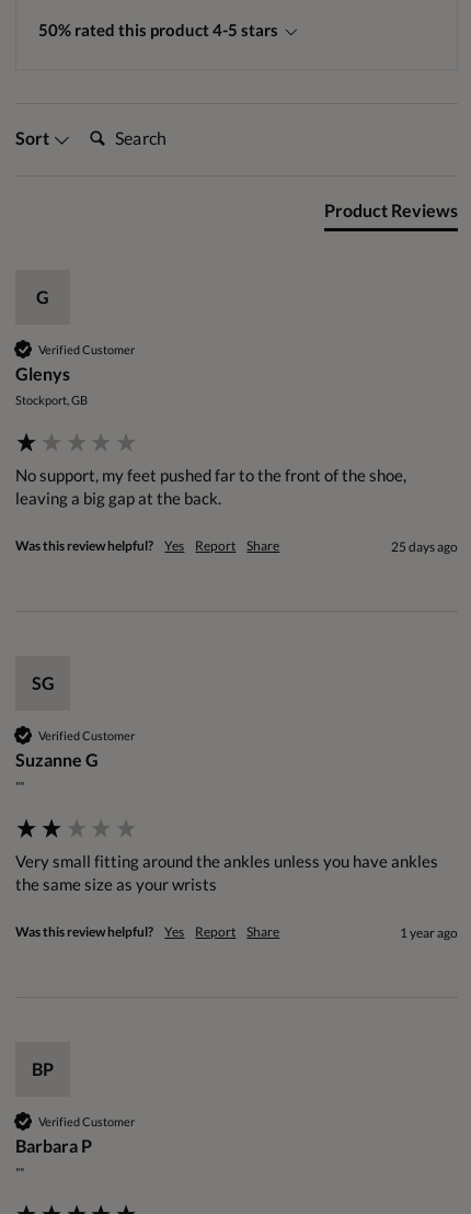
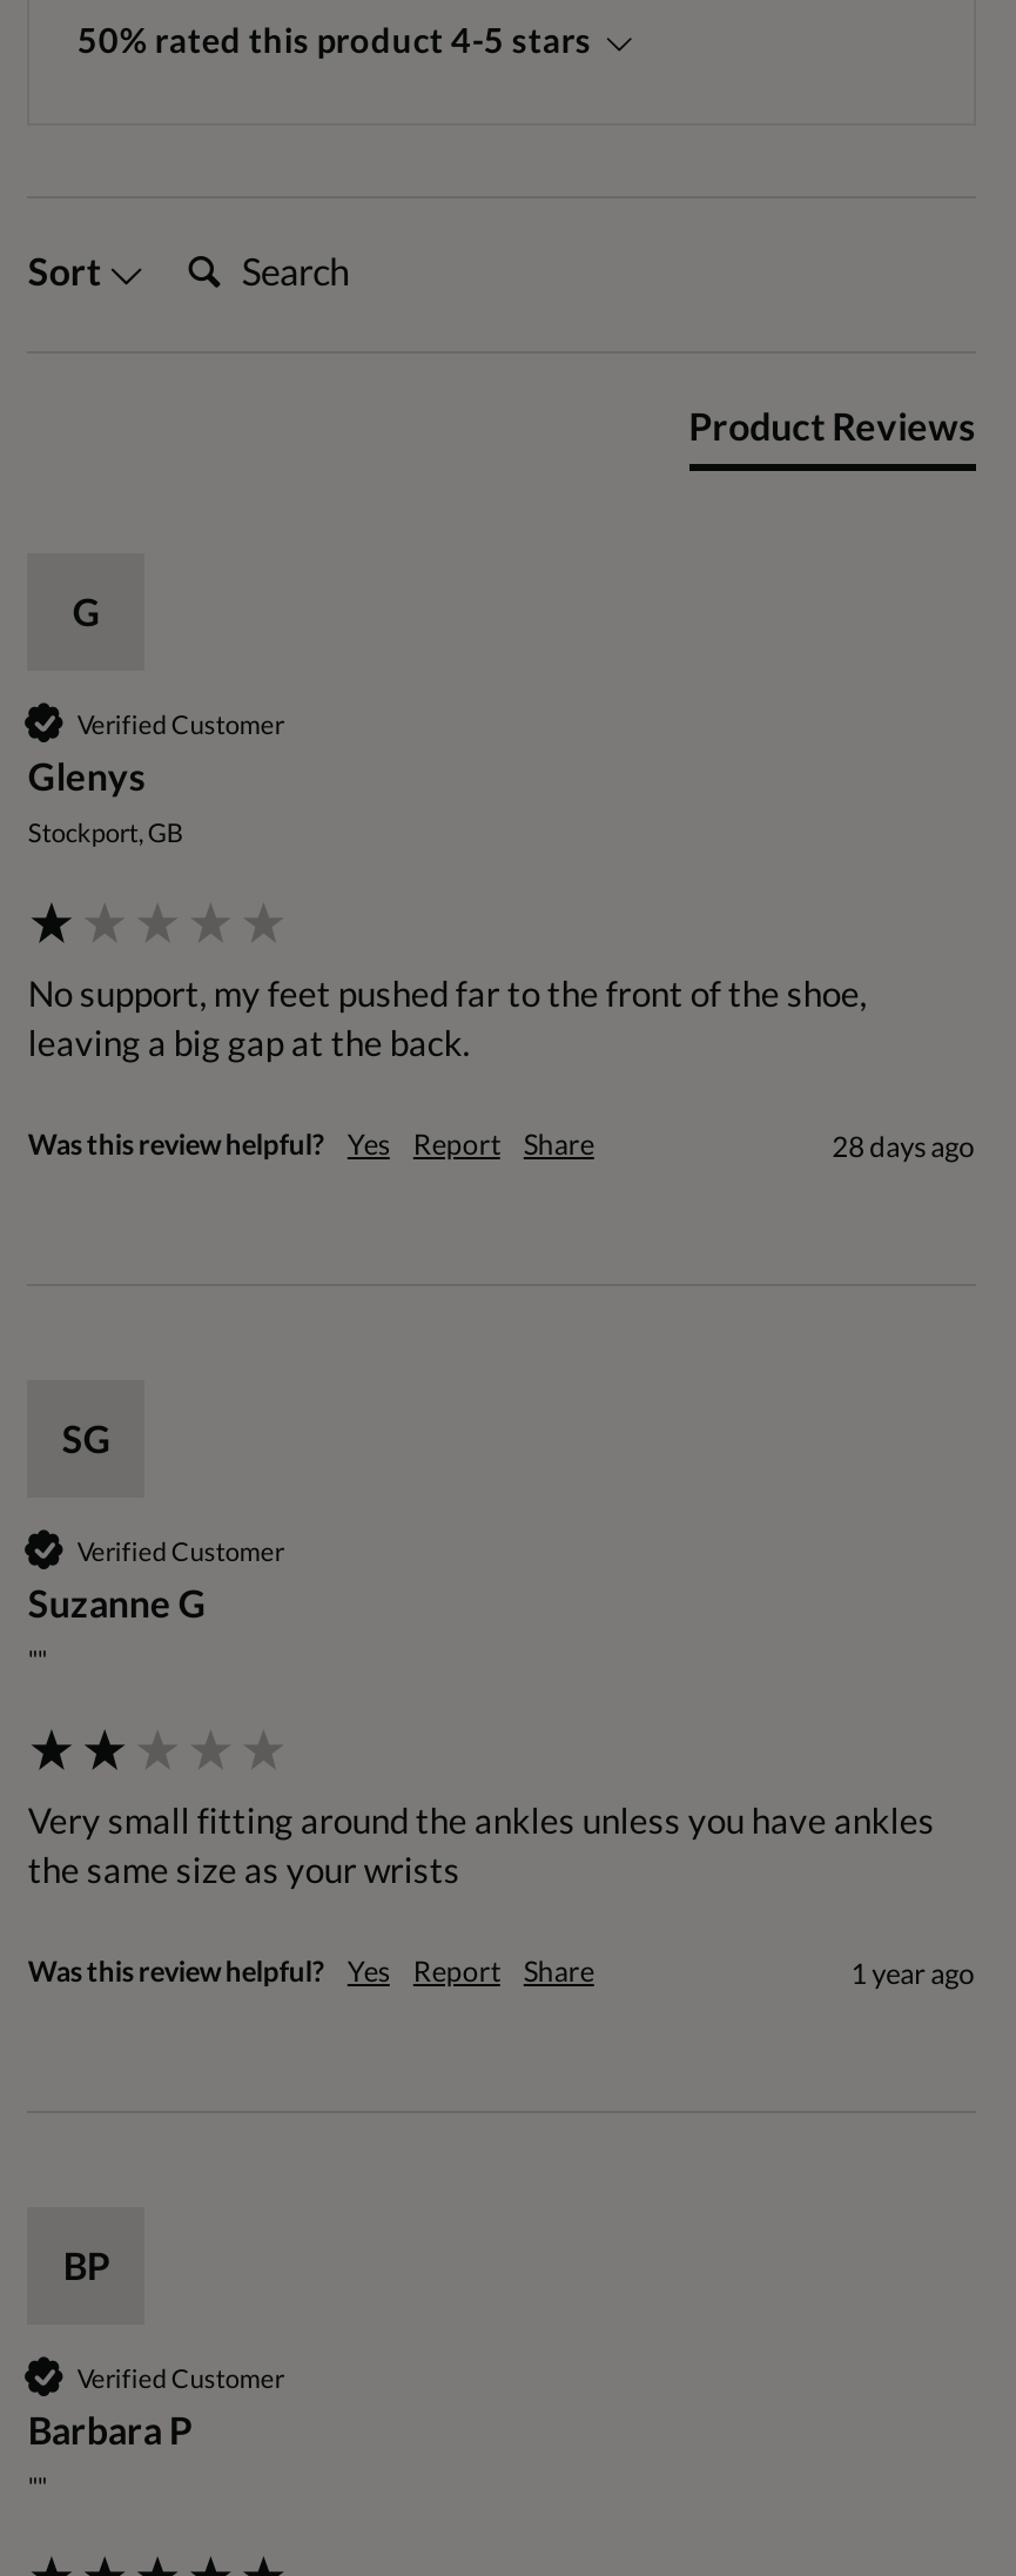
[391,539,457,555] 25 days ago -> [832,1129,975,1165] 28 days ago

